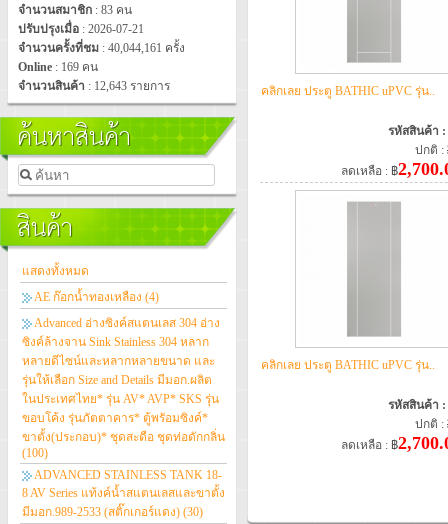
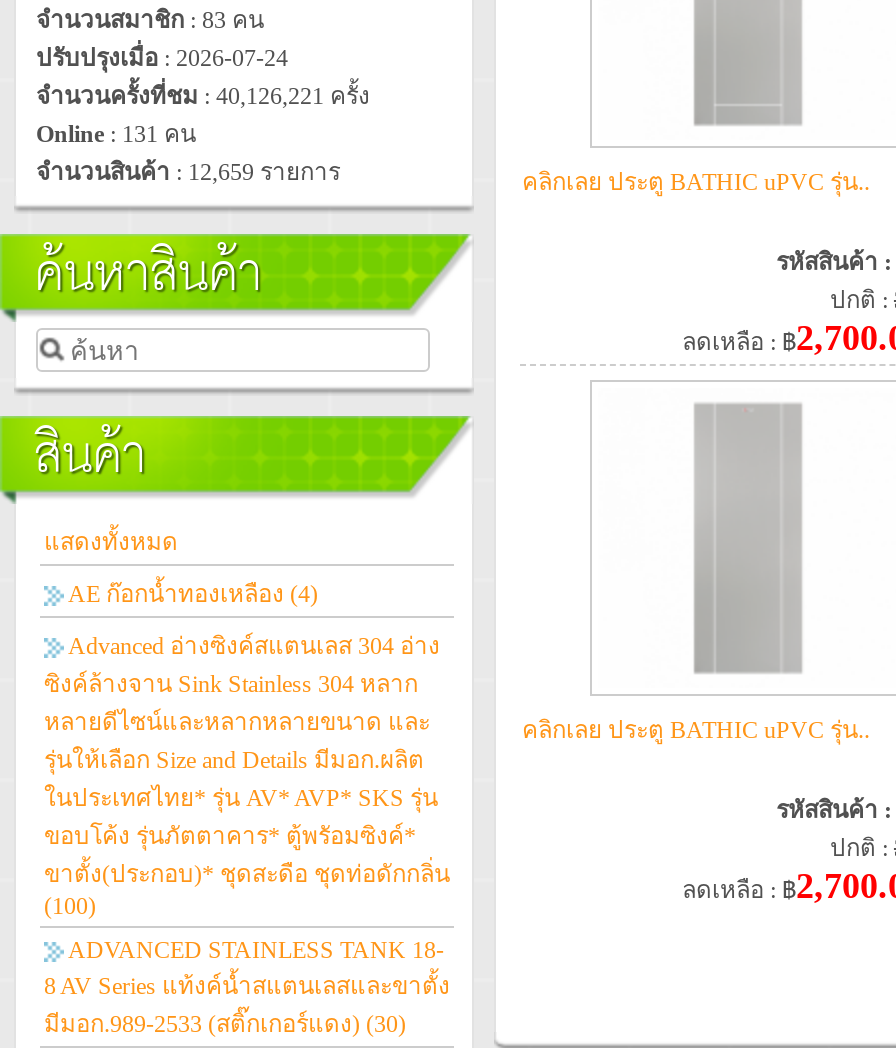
[18,22,144,36] ปรับปรุงเมื่อ: 2026-07-21 -> [36,44,288,72] ปรับปรุงเมื่อ: 2026-07-24
[18,41,185,55] จำนวนครั้งที่ชม: 40,044,161 ครั้ง -> [36,82,370,110] จำนวนครั้งที่ชม: 40,126,221 ครั้ง
[18,60,98,74] Online: 169 คน -> [36,120,196,148] Online: 131 คน
[18,79,170,93] จำนวนสินค้า: 12,643 รายการ -> [36,158,340,186] จำนวนสินค้า: 12,659 รายการ

